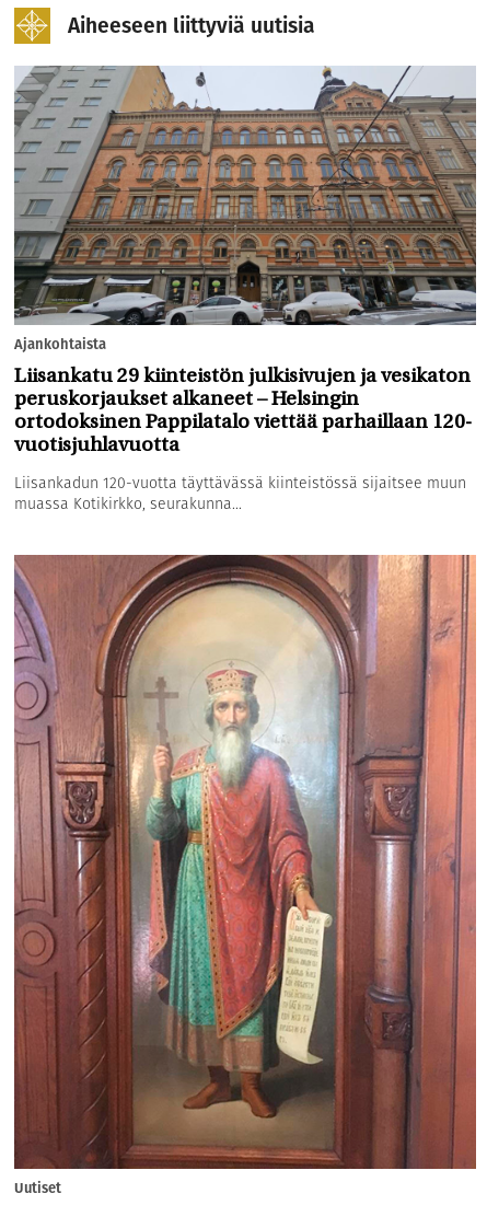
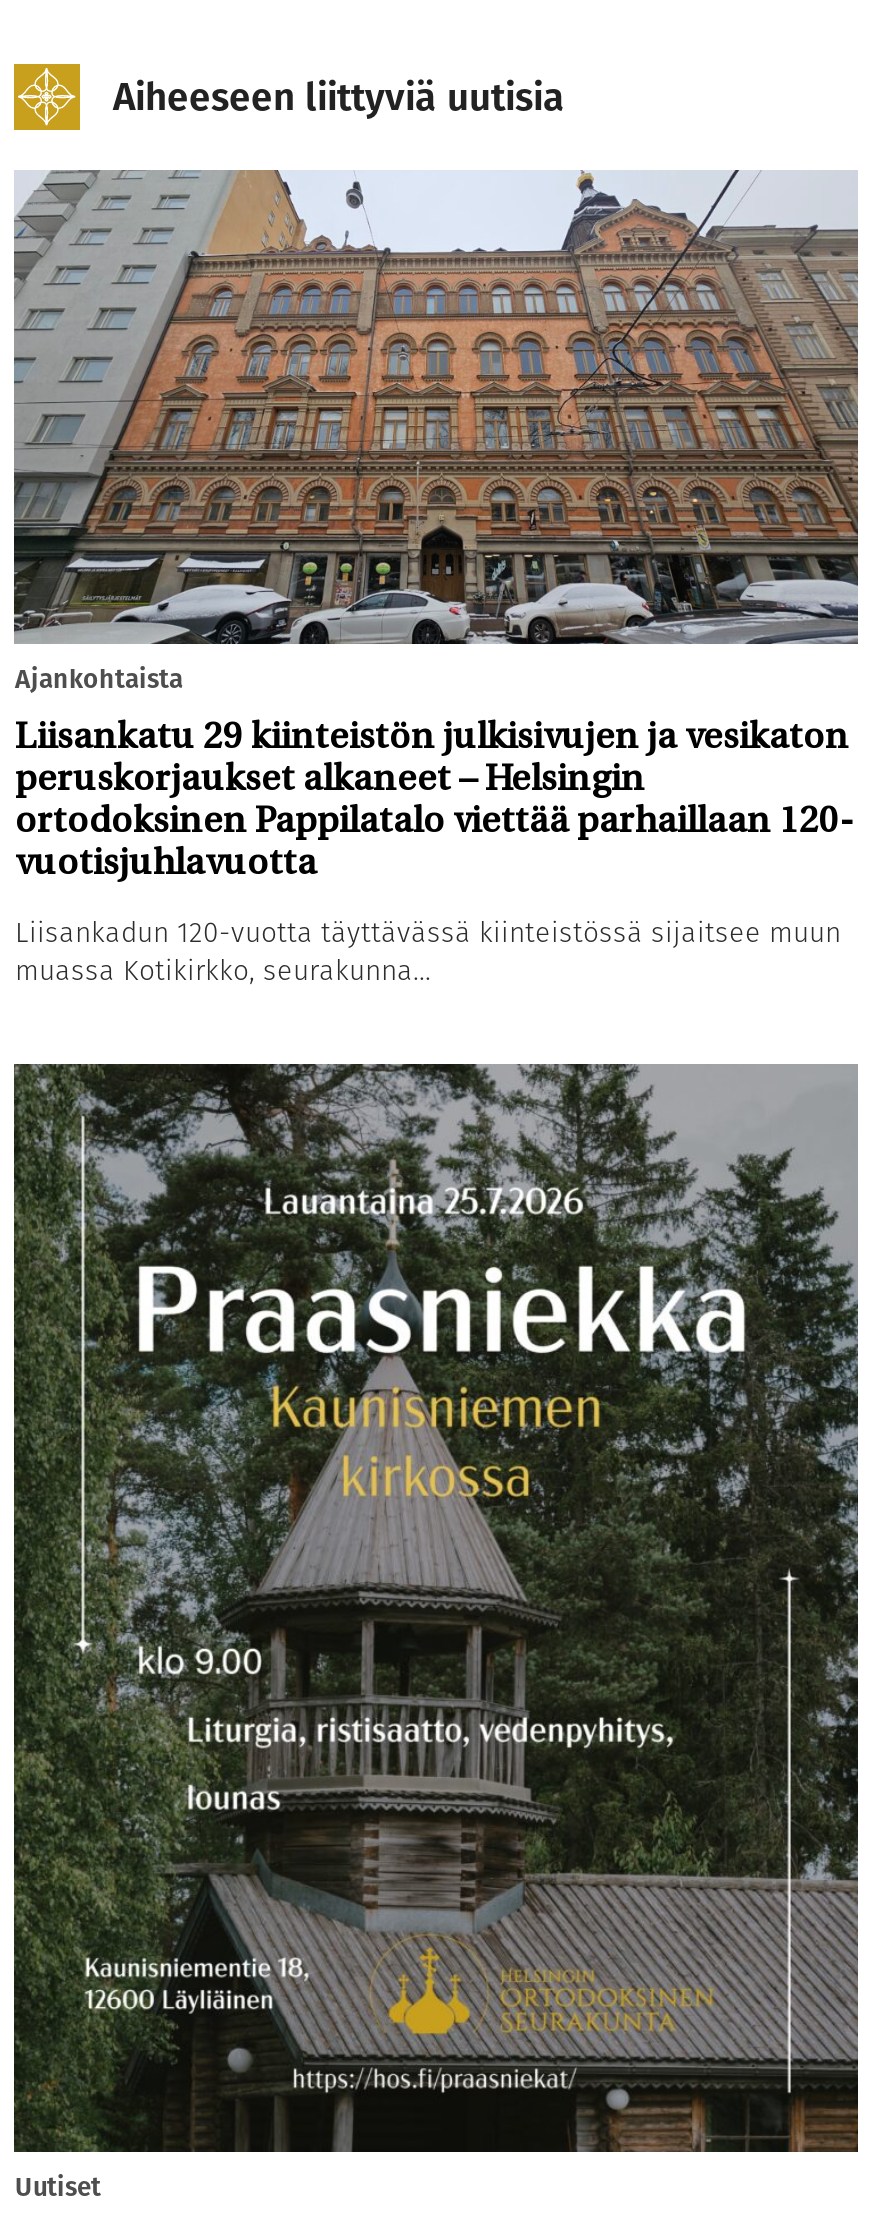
[13,554,477,1170] [image] -> [12,1062,860,2154] [image]

